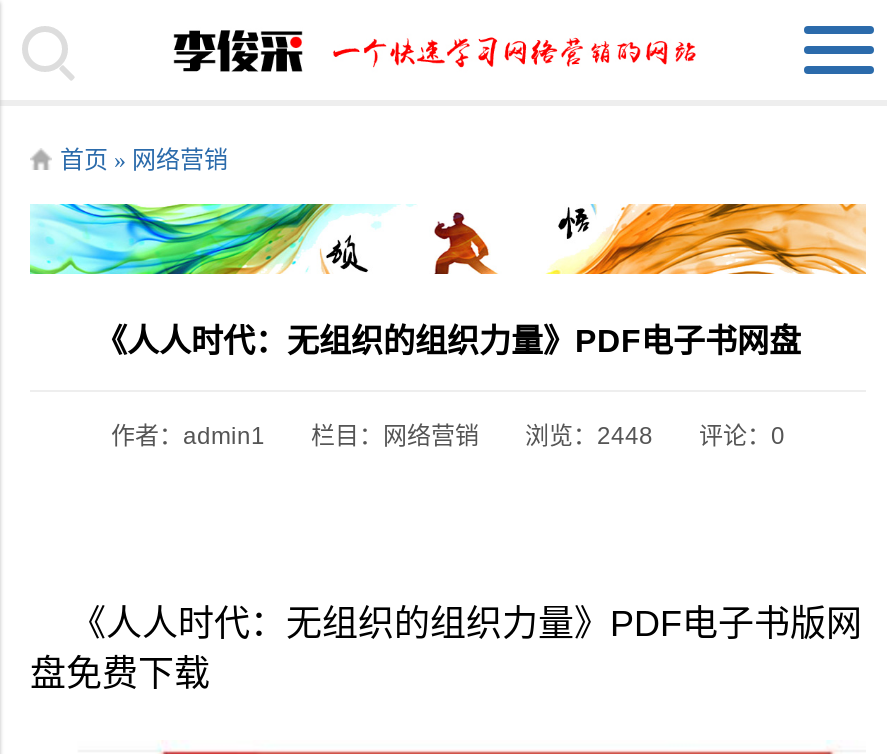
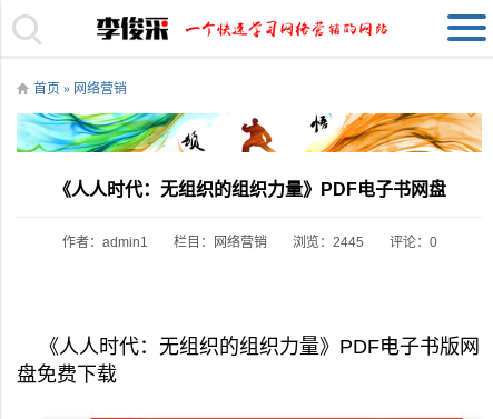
[111,423,785,451] 作者：admin1 栏目：网络营销 浏览：2448 评论：0 -> [62,235,437,251] 作者：admin1 栏目：网络营销 浏览：2445 评论：0

